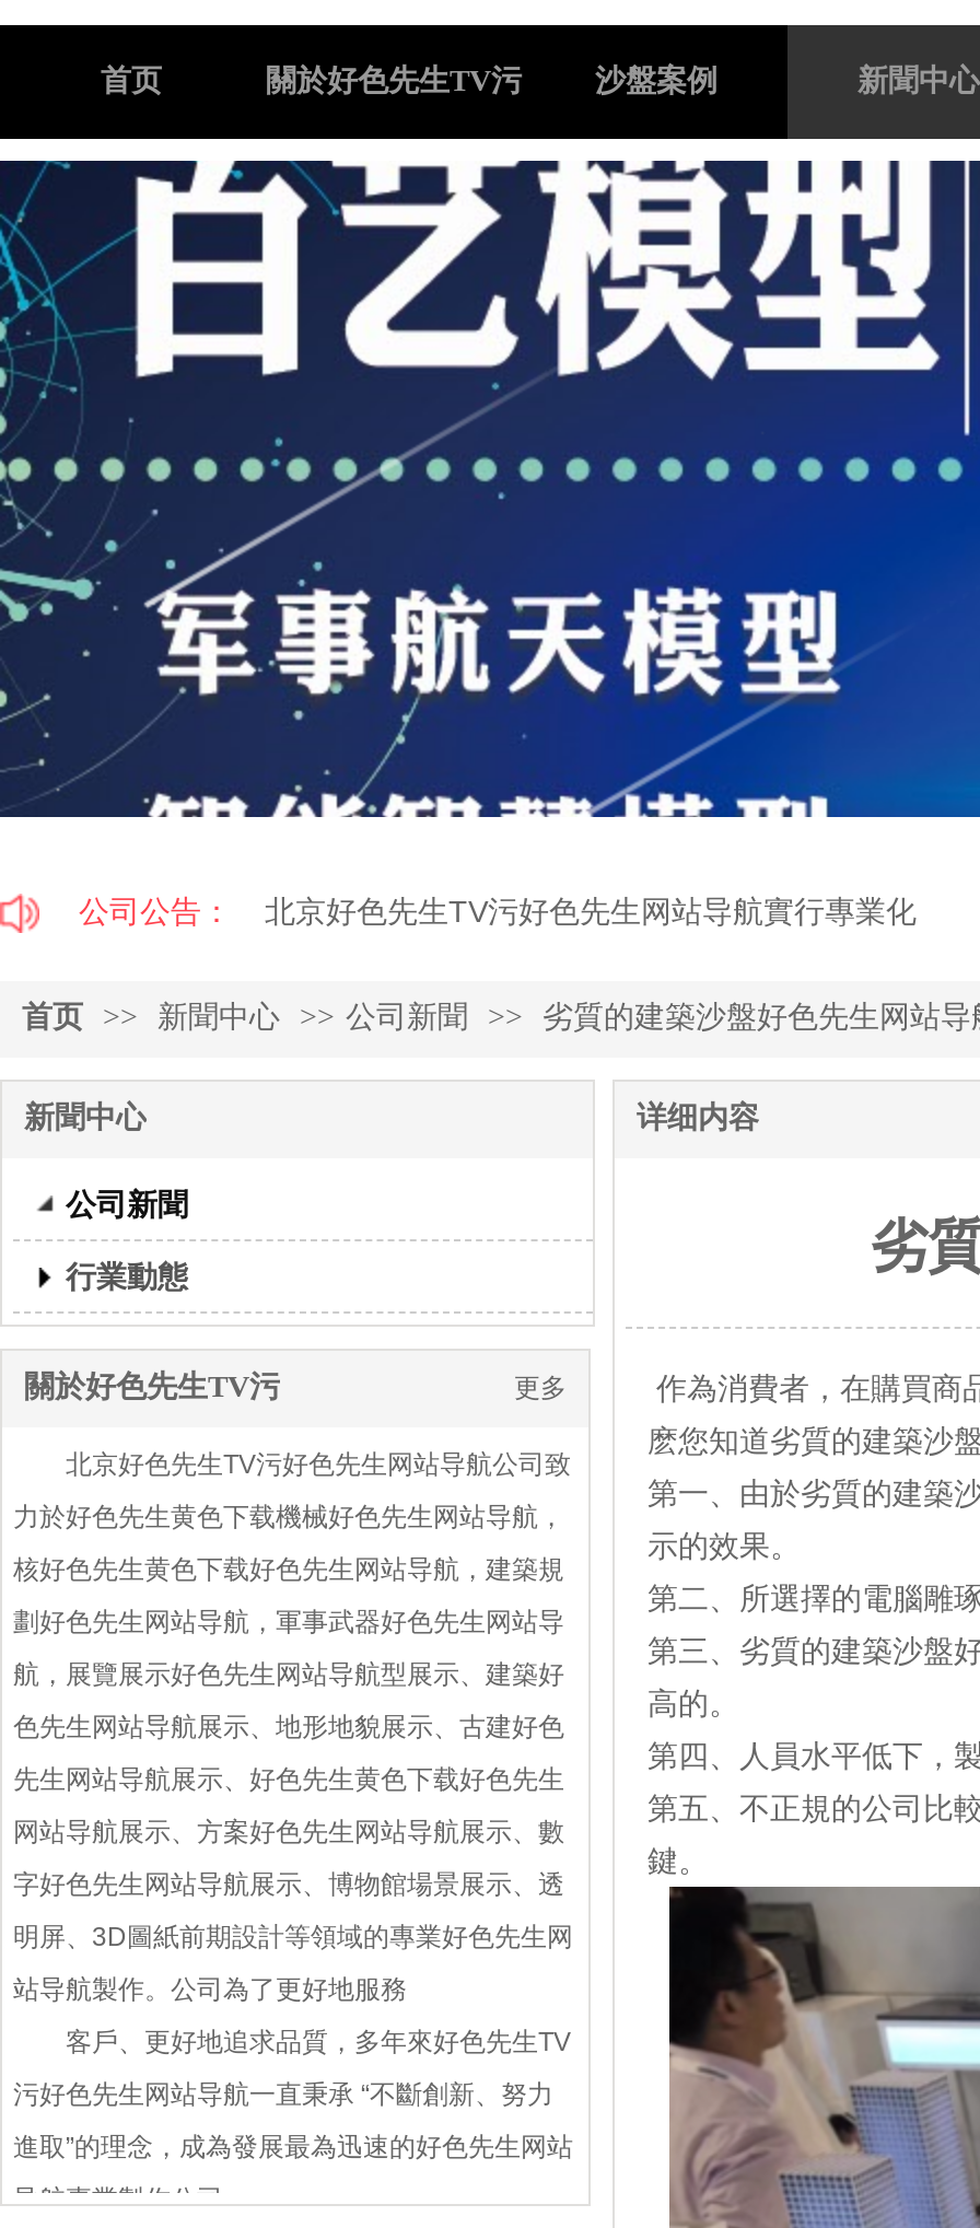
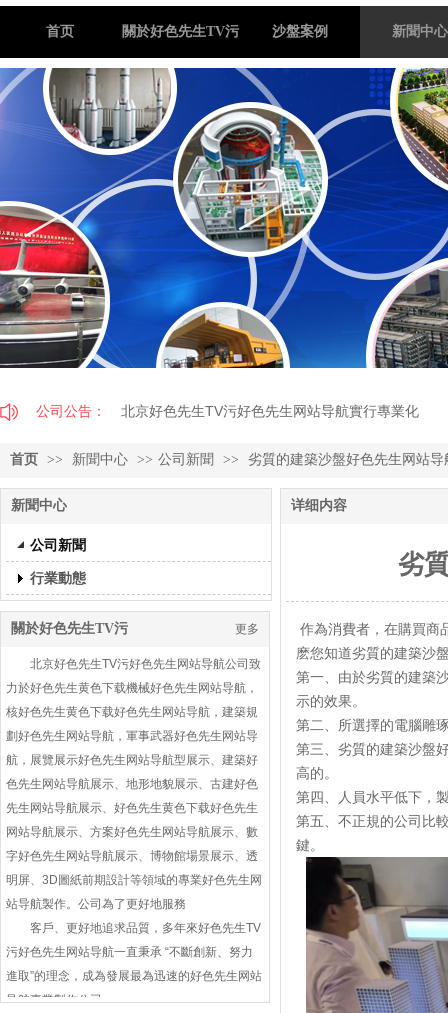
[7,159,973,819] [image] -> [3,67,445,369] [image]

